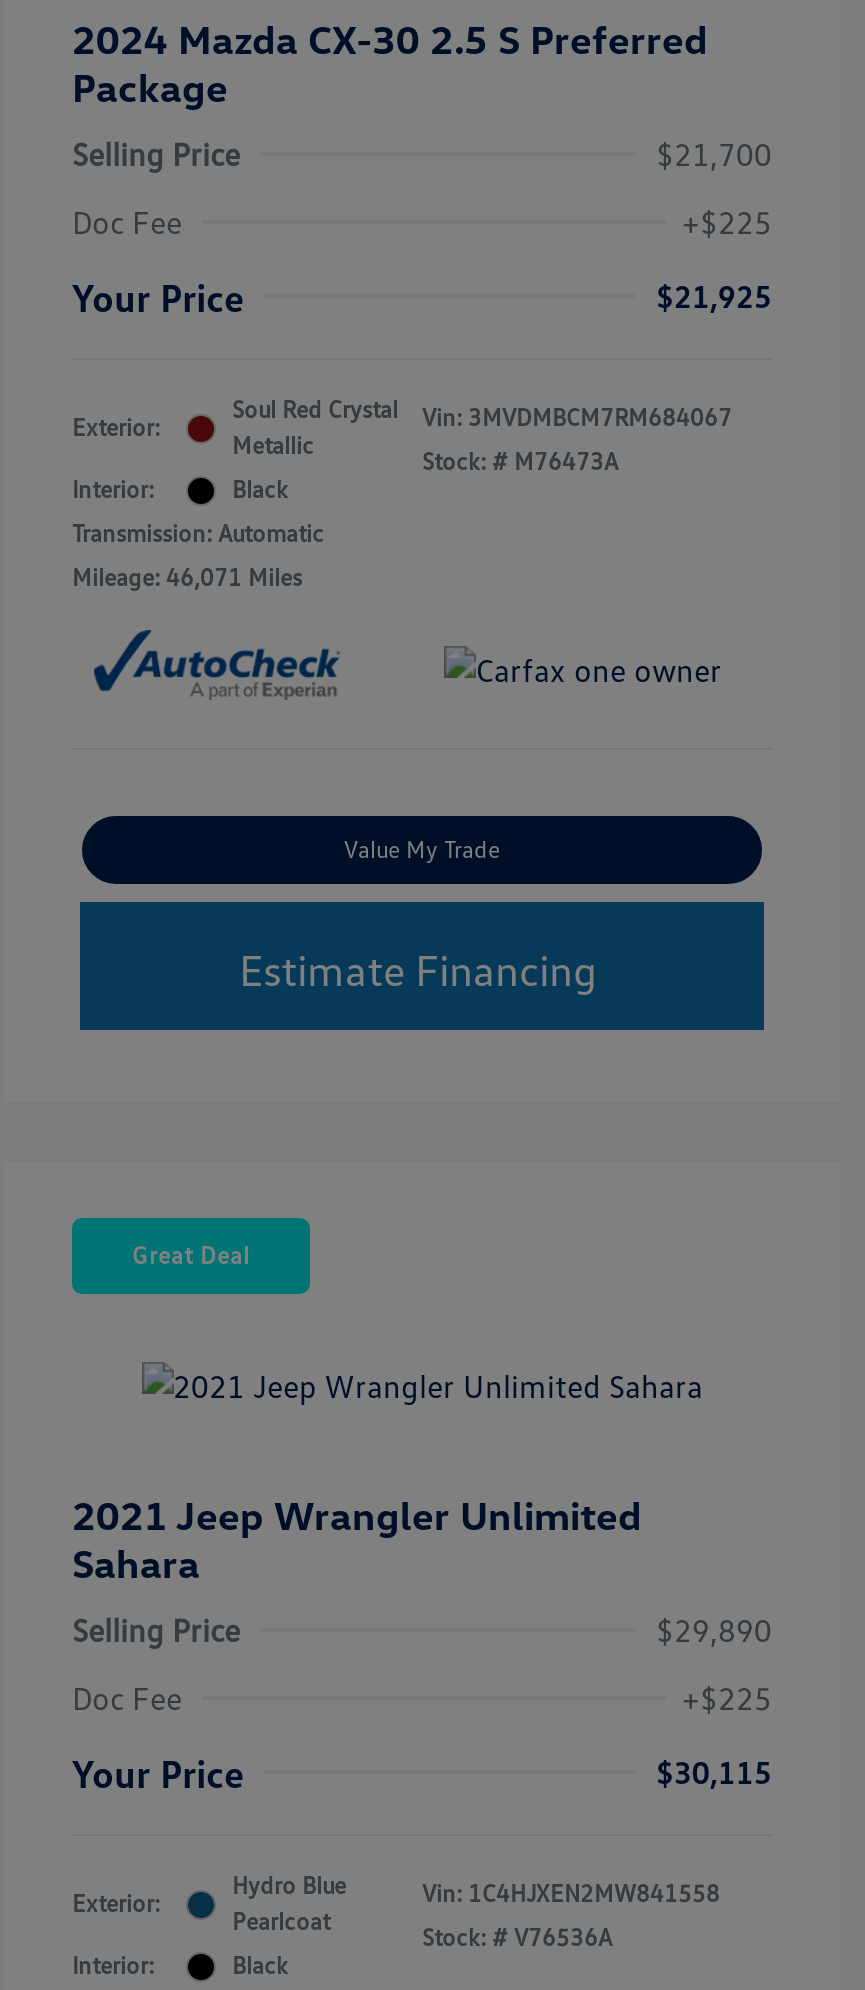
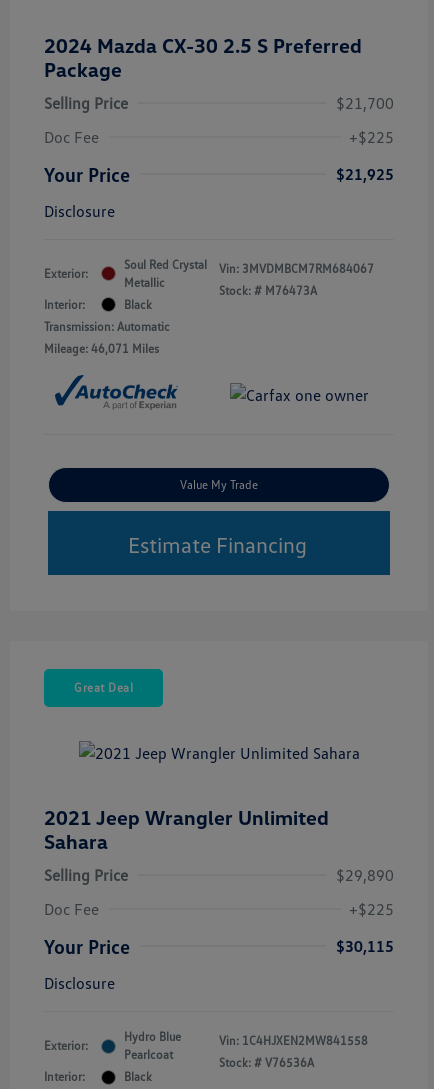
none -> [44,201,115,221] Disclosure
none -> [44,973,115,993] Disclosure

